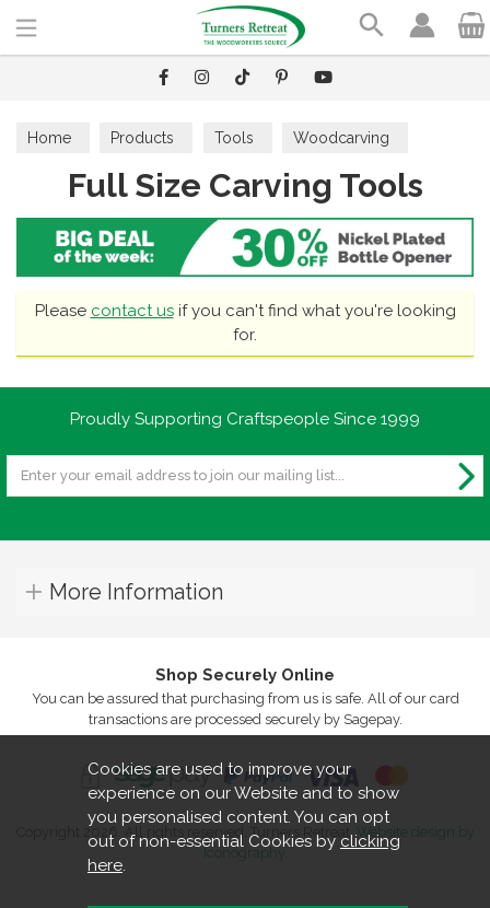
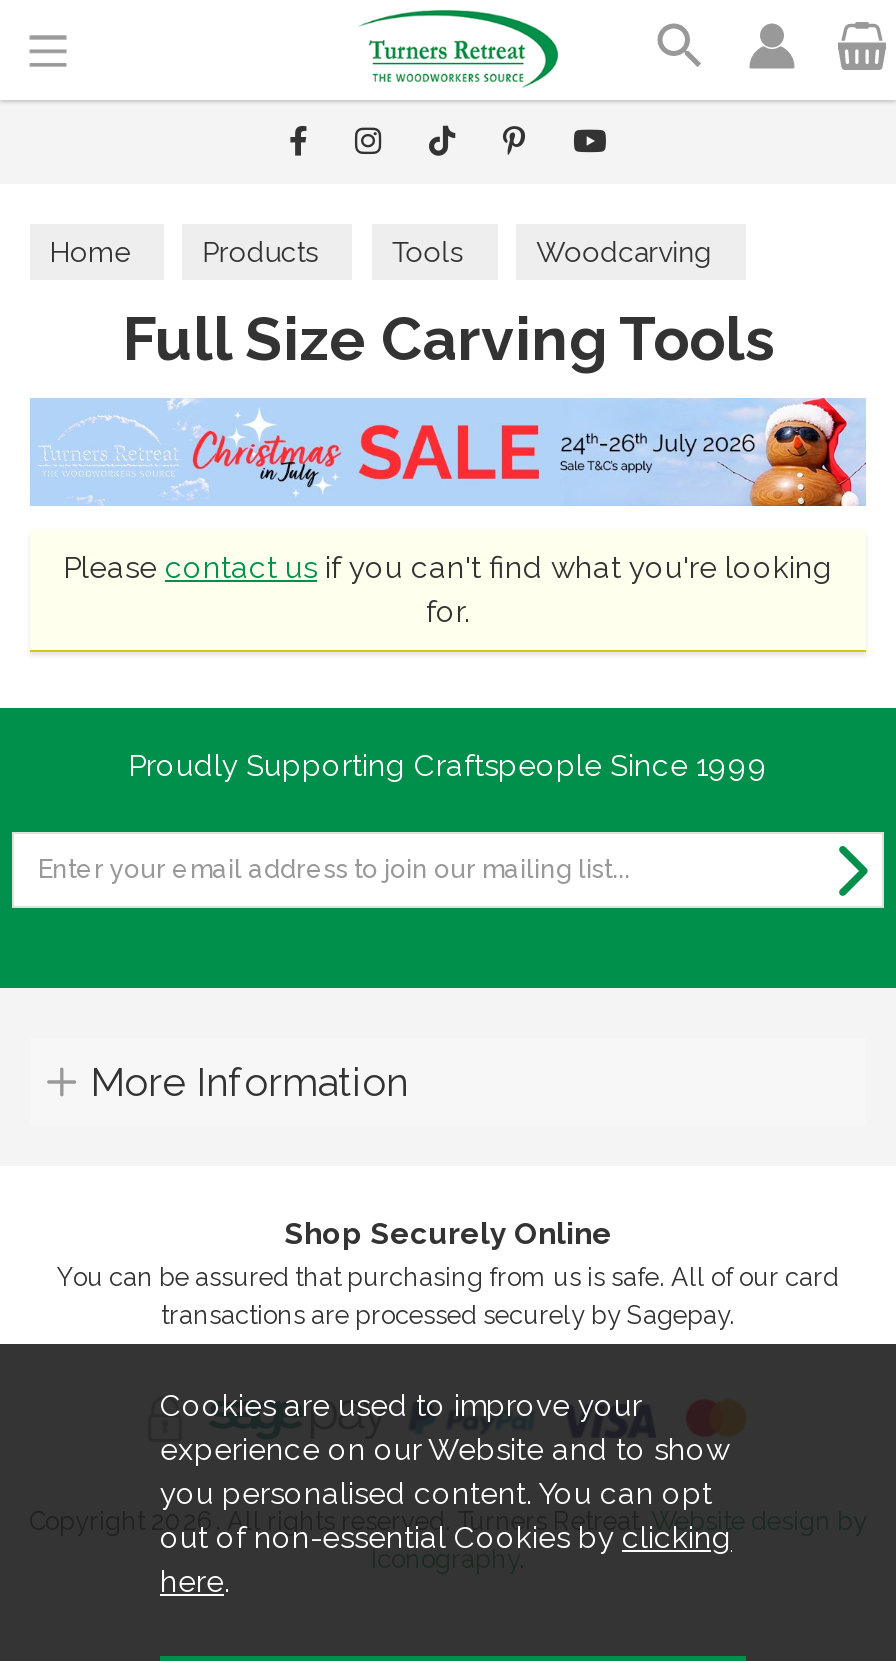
[15,217,475,278] [image] -> [30,396,866,508] [image]

